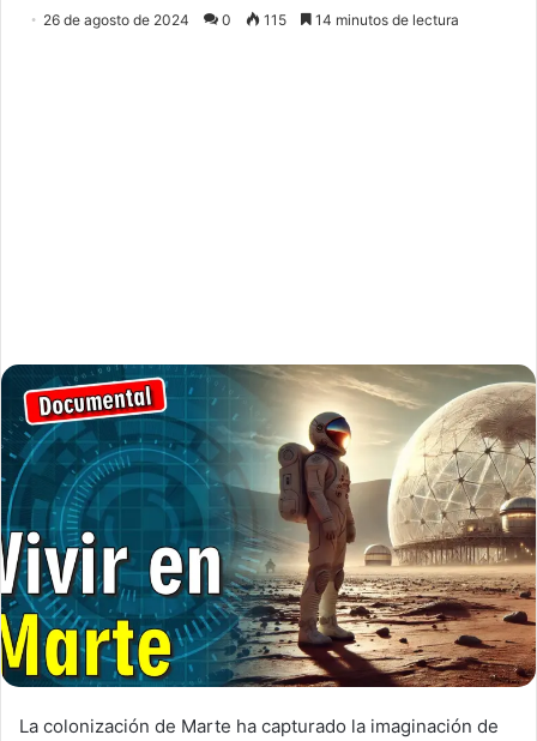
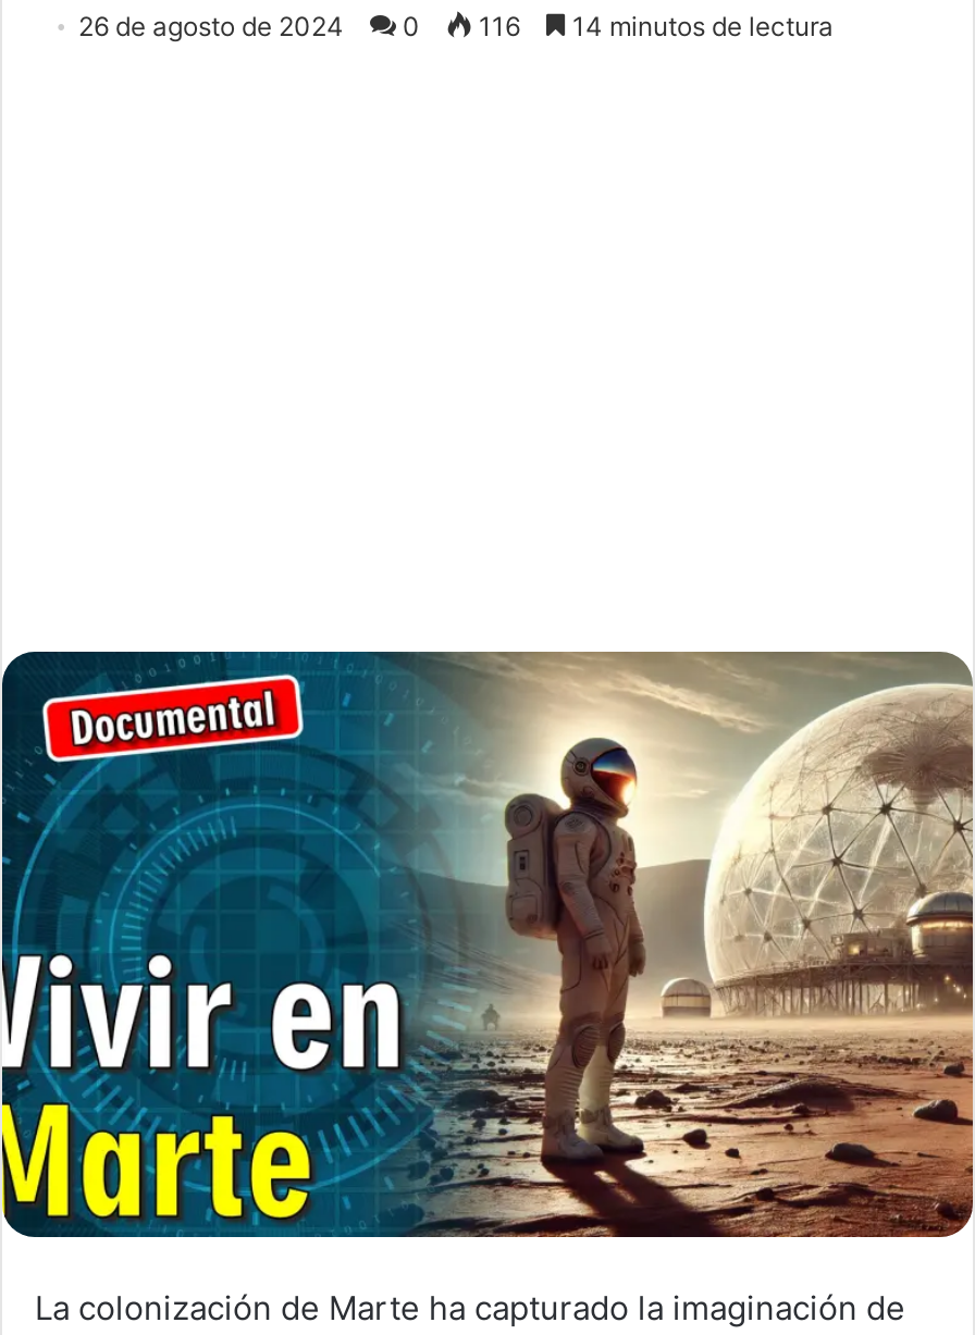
[43,11,459,29] 26 de agosto de 2024 0 115 14 minutos de lectura -> [78,10,834,42] 26 de agosto de 2024 0 116 14 minutos de lectura

